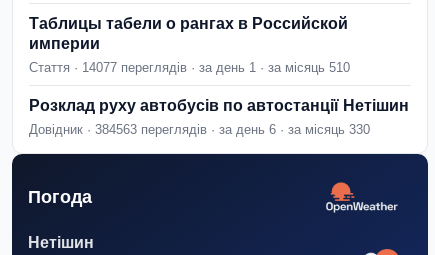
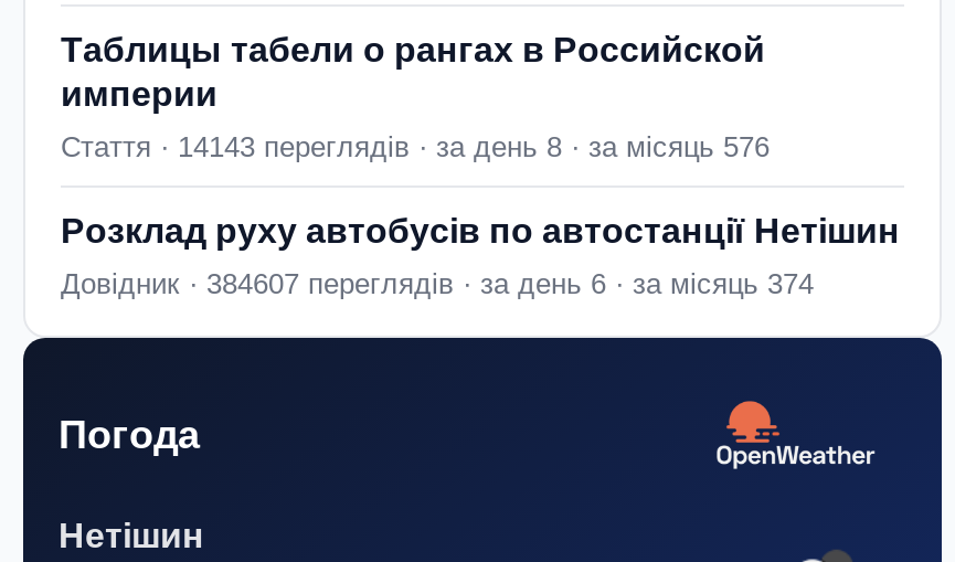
[29,59,350,74] Стаття · 14077 переглядів · за день 1 · за місяць 510 -> [61,130,770,163] Стаття · 14143 переглядів · за день 8 · за місяць 576
[29,121,370,136] Довідник · 384563 переглядів · за день 6 · за місяць 330 -> [61,267,814,300] Довідник · 384607 переглядів · за день 6 · за місяць 374

